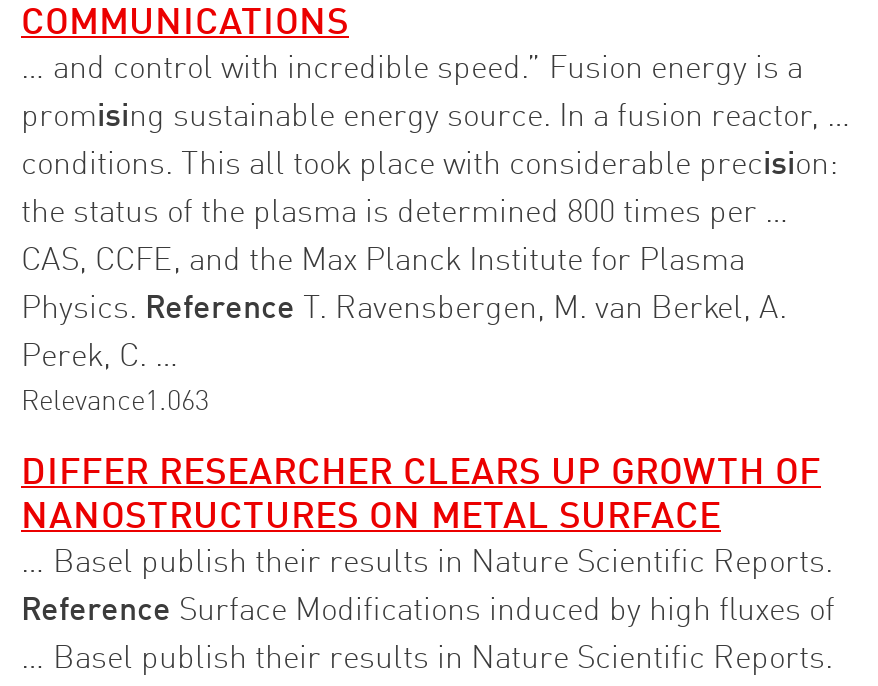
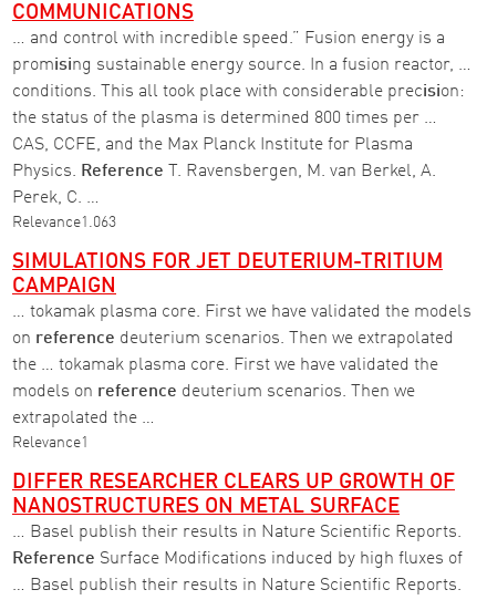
none -> [12,253,472,451] SIMULATIONS FOR JET DEUTERIUM-TRITIUM | CAMPAIGN | … tokamak plasma core. First we have validated the models | on reference deuterium scenarios. Then we extrapolated | the … tokamak plasma core. First we have validated the | models on reference deuterium scenarios. Then we | extrapolated the … | Relevance1

